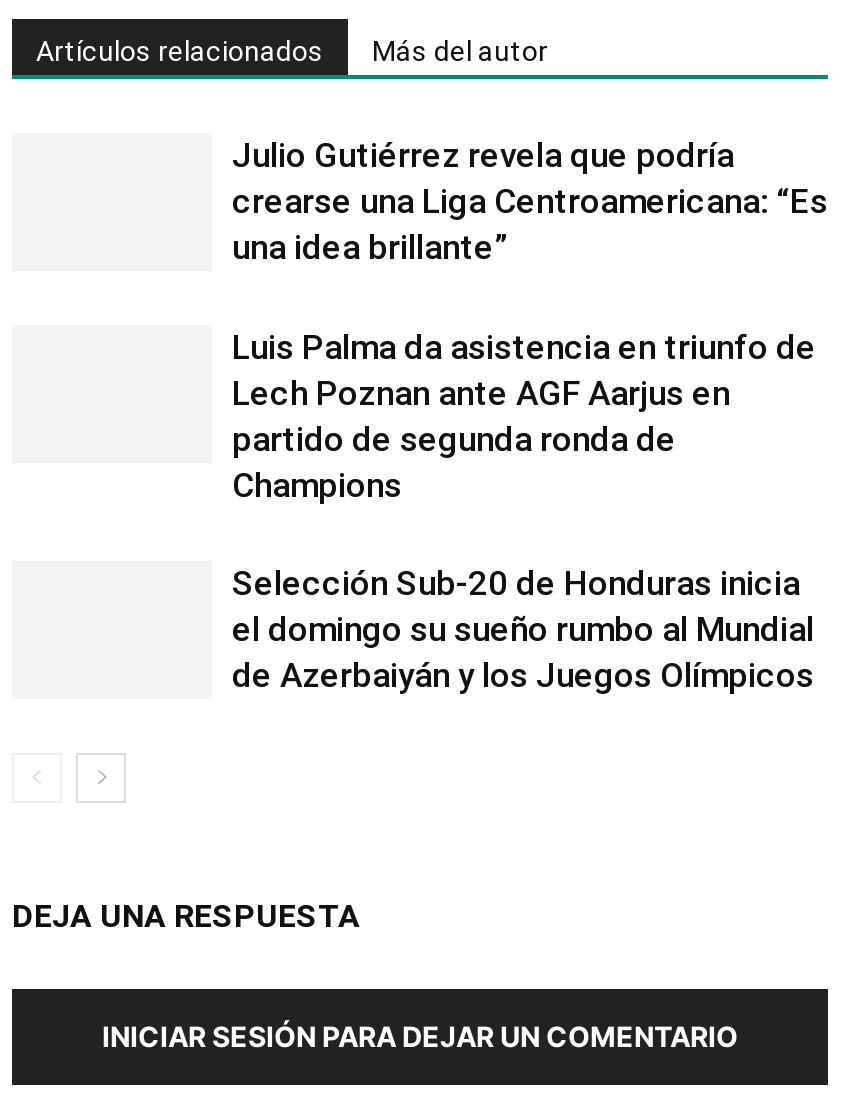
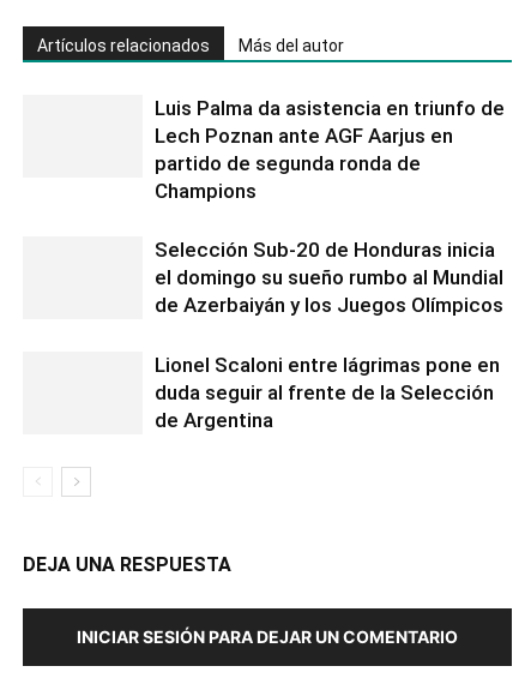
[232,135,828,267] Julio Gutiérrez revela que podría | crearse una Liga Centroamericana: “Es | una idea brillante” -> none
moved [232,327,816,695] -> [155,96,505,317]: Luis Palma da asistencia en triunfo de | Lech Poznan ante AGF Aarjus en | partido de segunda ronda de | Champions | Selección Sub-20 de Honduras inicia | el domingo su sueño rumbo al Mundial | de Azerbaiyán y los Juegos Olímpicos
none -> [155,353,500,432] Lionel Scaloni entre lágrimas pone en | duda seguir al frente de la Selección | de Argentina

